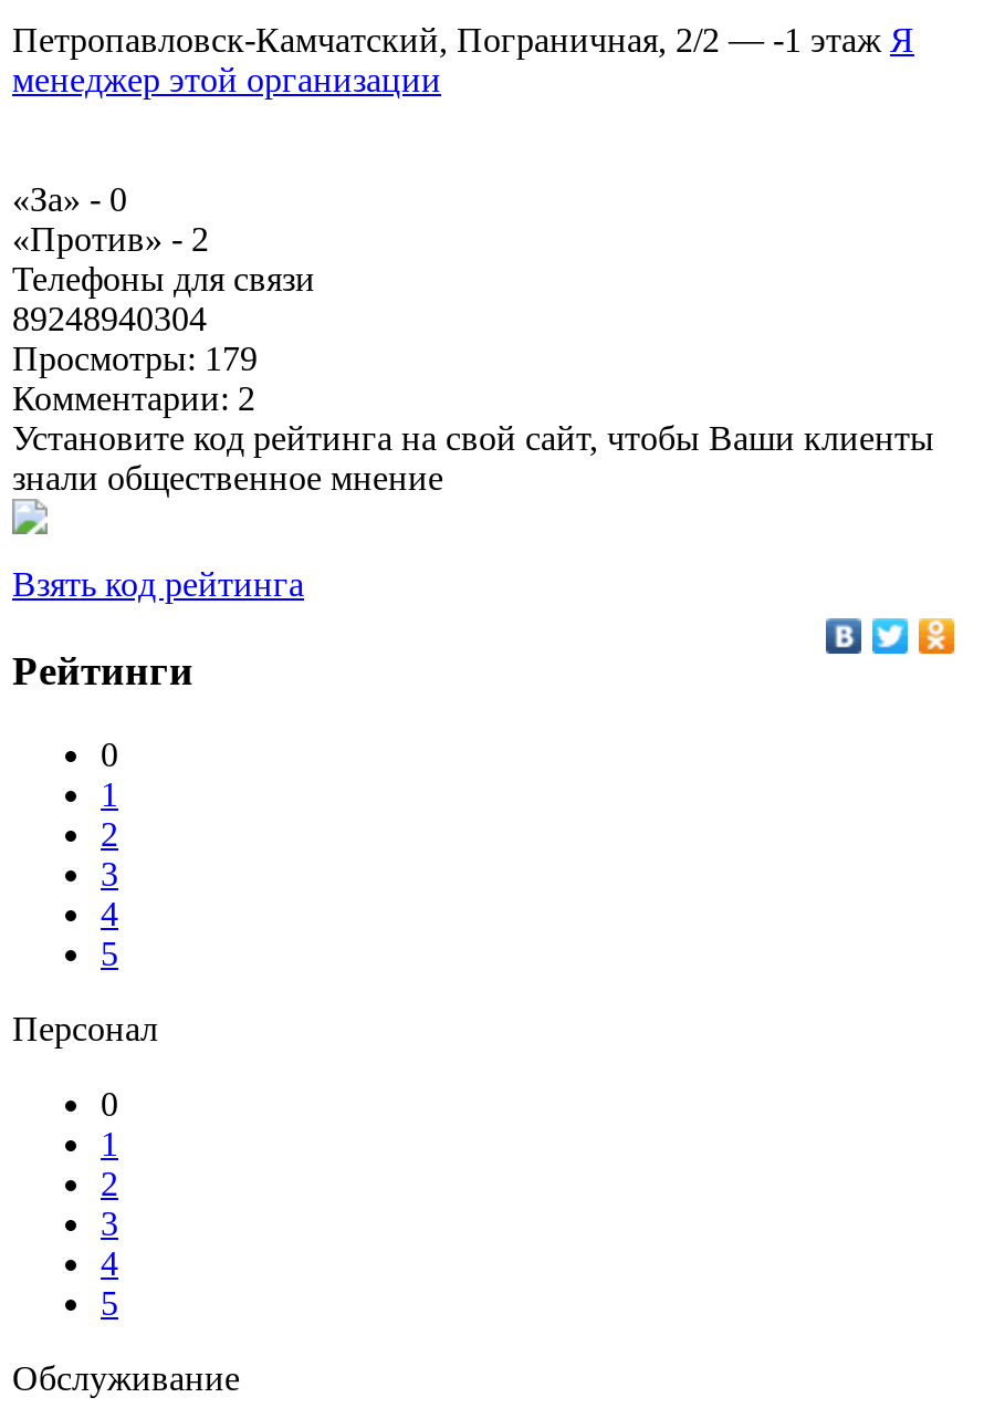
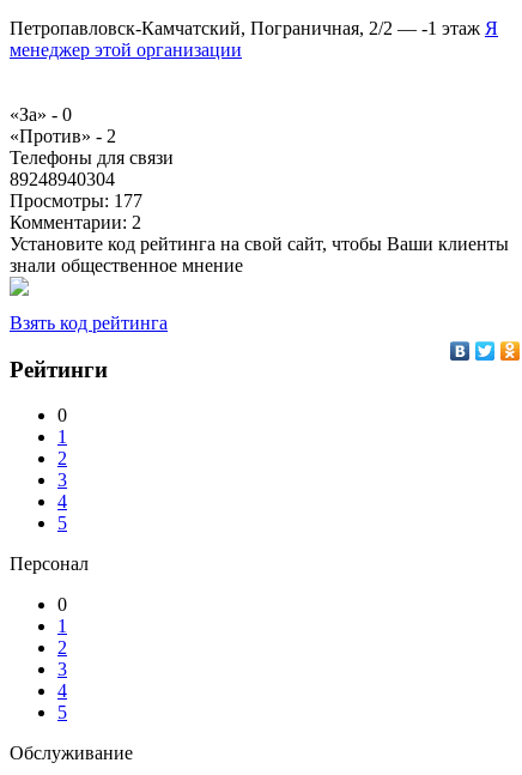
[12,339,258,377] Просмотры: 179 -> [10,190,142,211] Просмотры: 177

